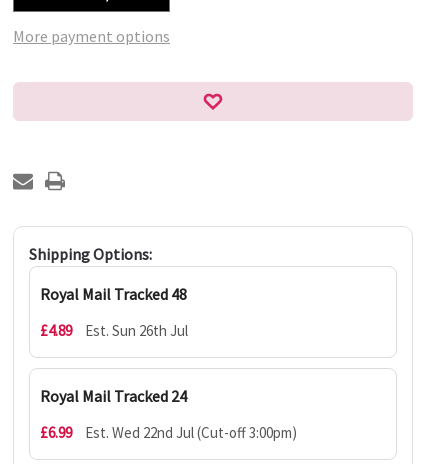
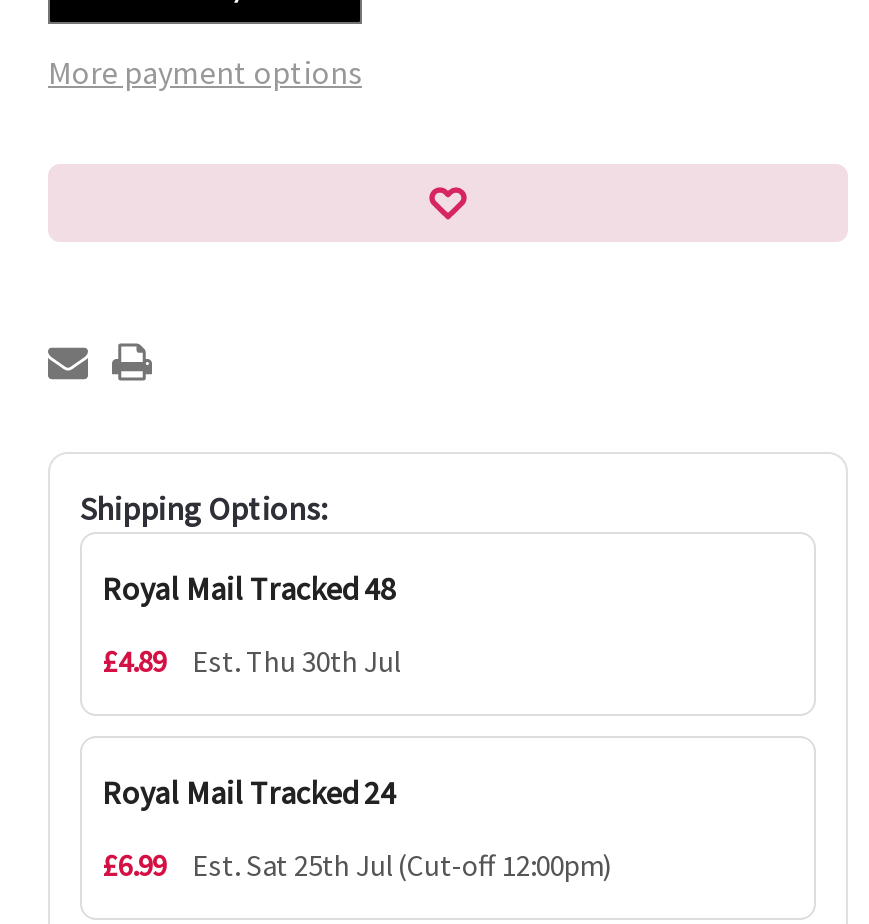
[40,321,188,340] £4.89 Est. Sun 26th Jul -> [102,641,400,679] £4.89 Est. Thu 30th Jul
[85,423,297,442] Est. Wed 22nd Jul (Cut-off 3:00pm) -> [192,845,612,883] Est. Sat 25th Jul (Cut-off 12:00pm)

